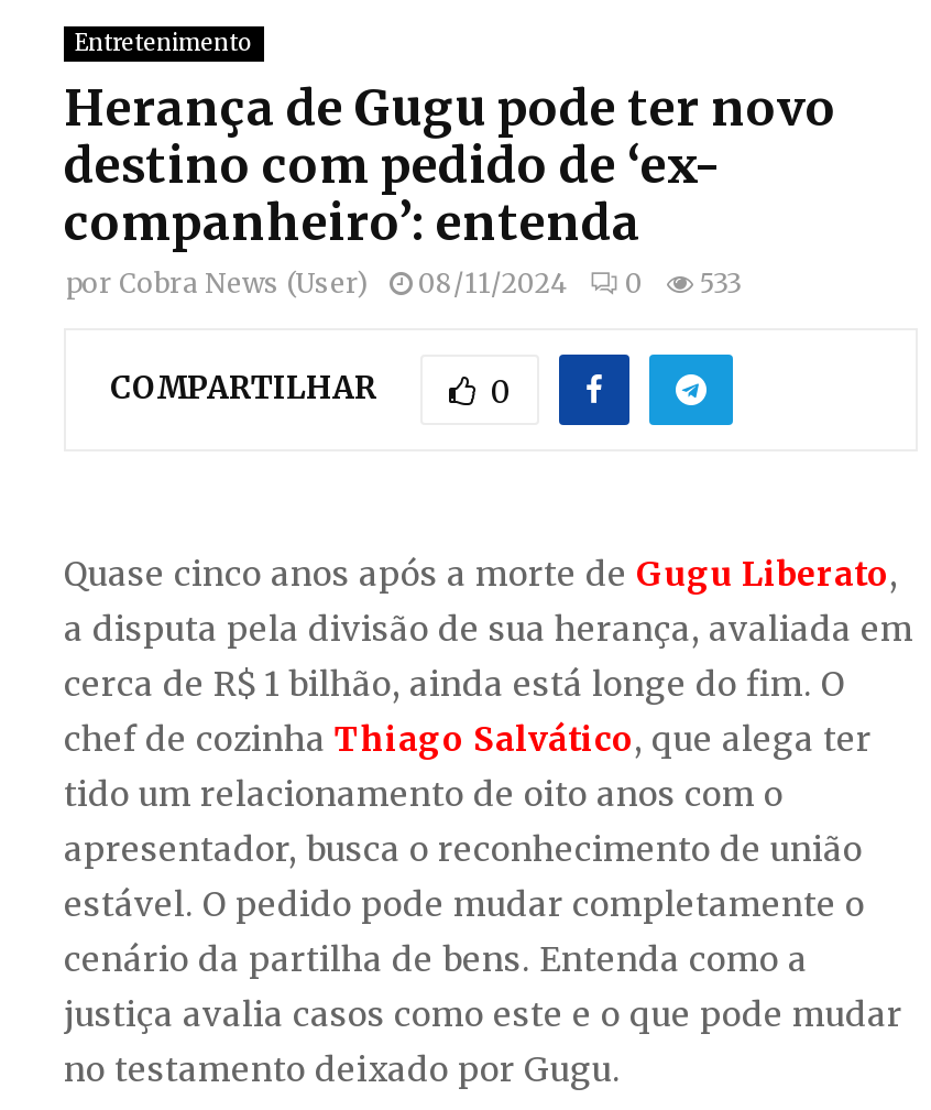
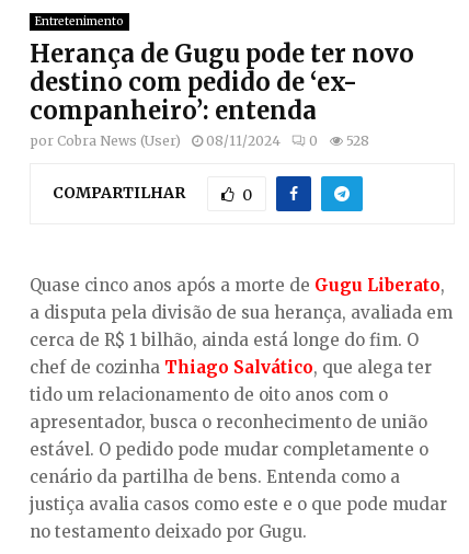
[700,266,742,300] 533 -> [346,132,369,149] 528

